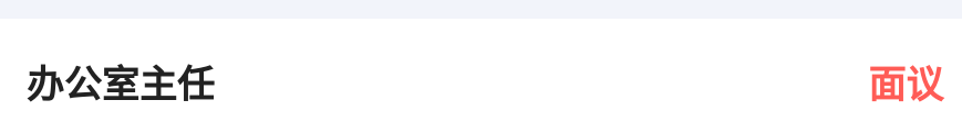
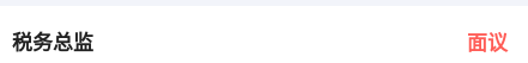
[26,66,215,108] 办公室主任 -> [12,32,93,54] 税务总监

